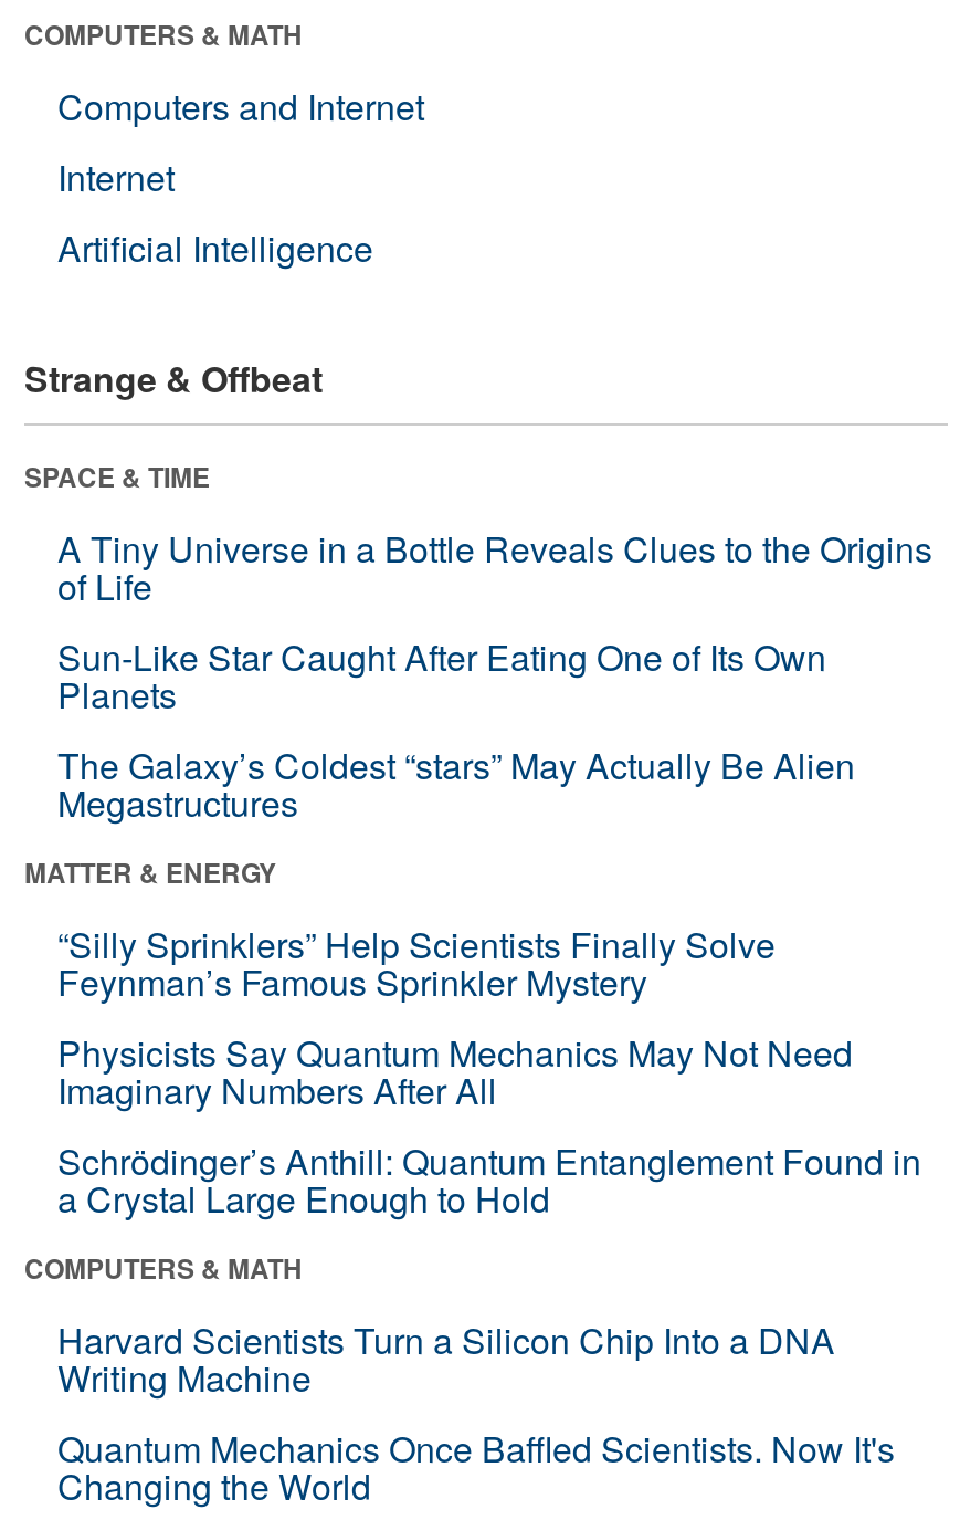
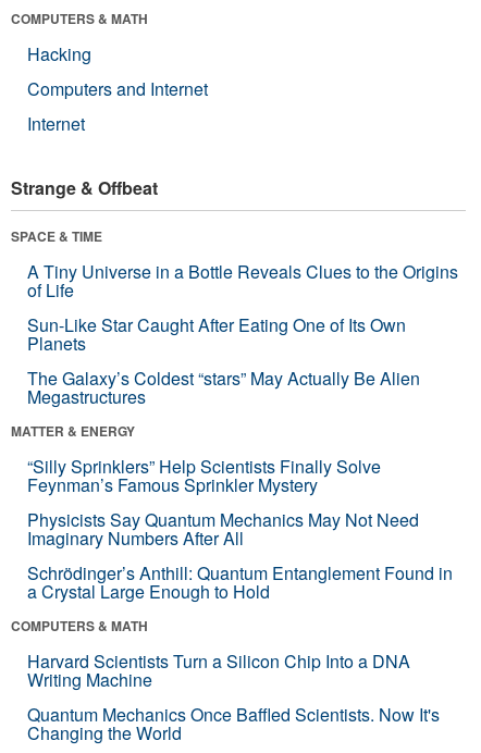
none -> [27,41,91,66] Hacking
moved [57,80,424,202] -> [27,76,208,136]: Computers and Internet | Internet
[57,222,373,273] Artificial Intelligence -> none

